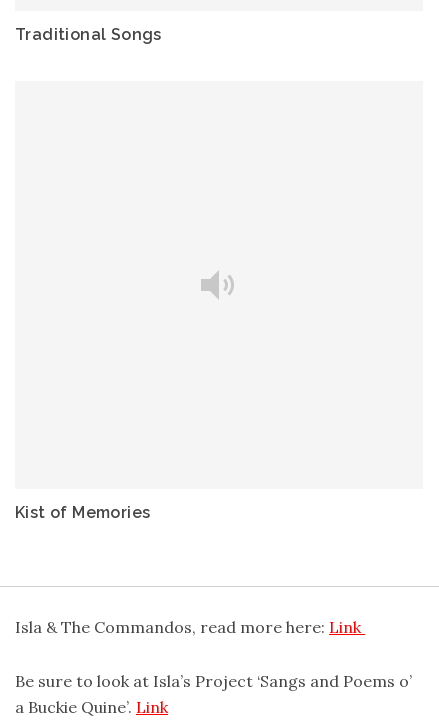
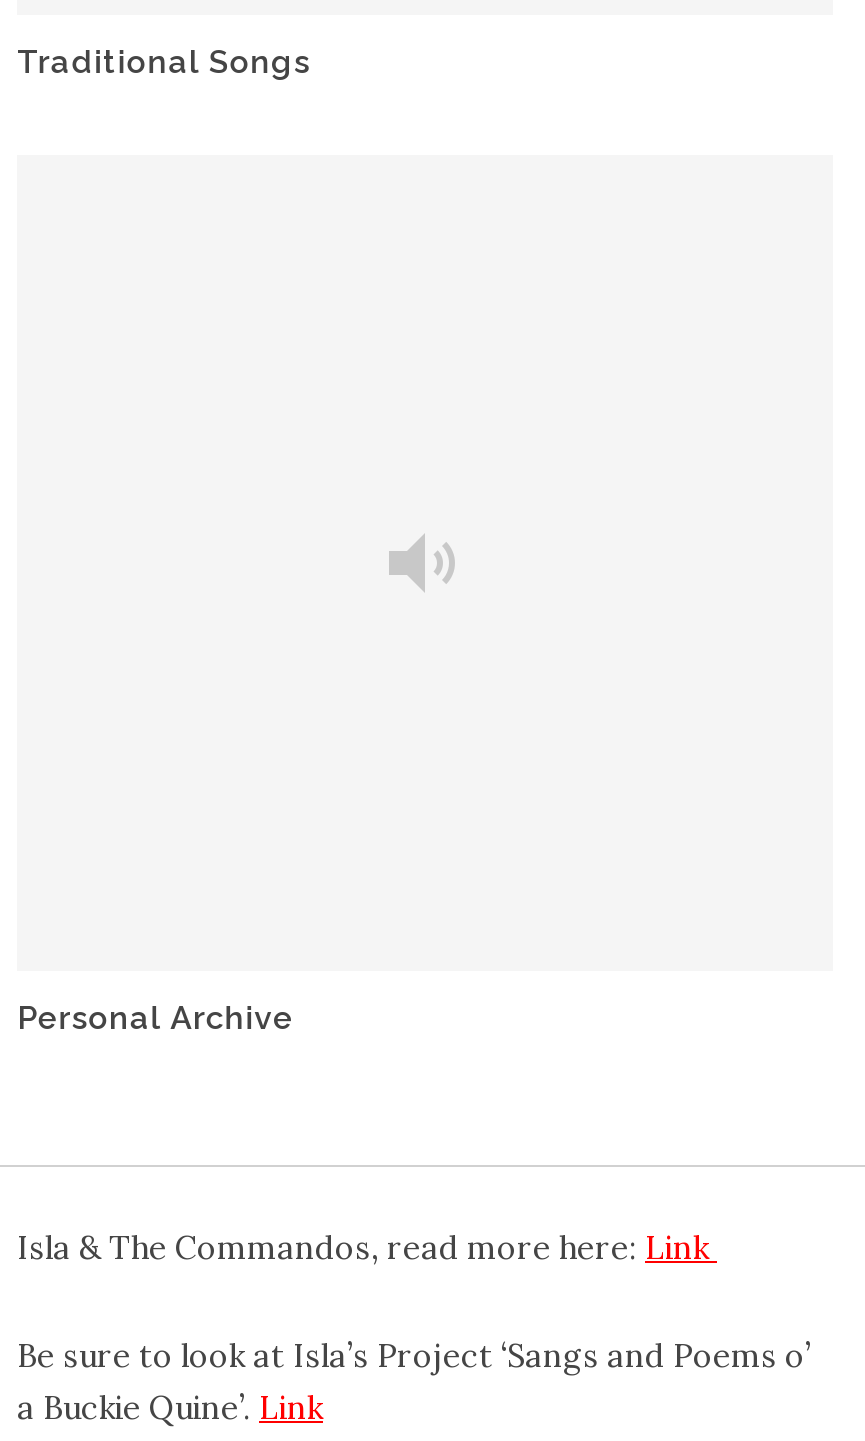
[15,503,150,522] Kist of Memories -> [17,999,294,1037] Personal Archive

